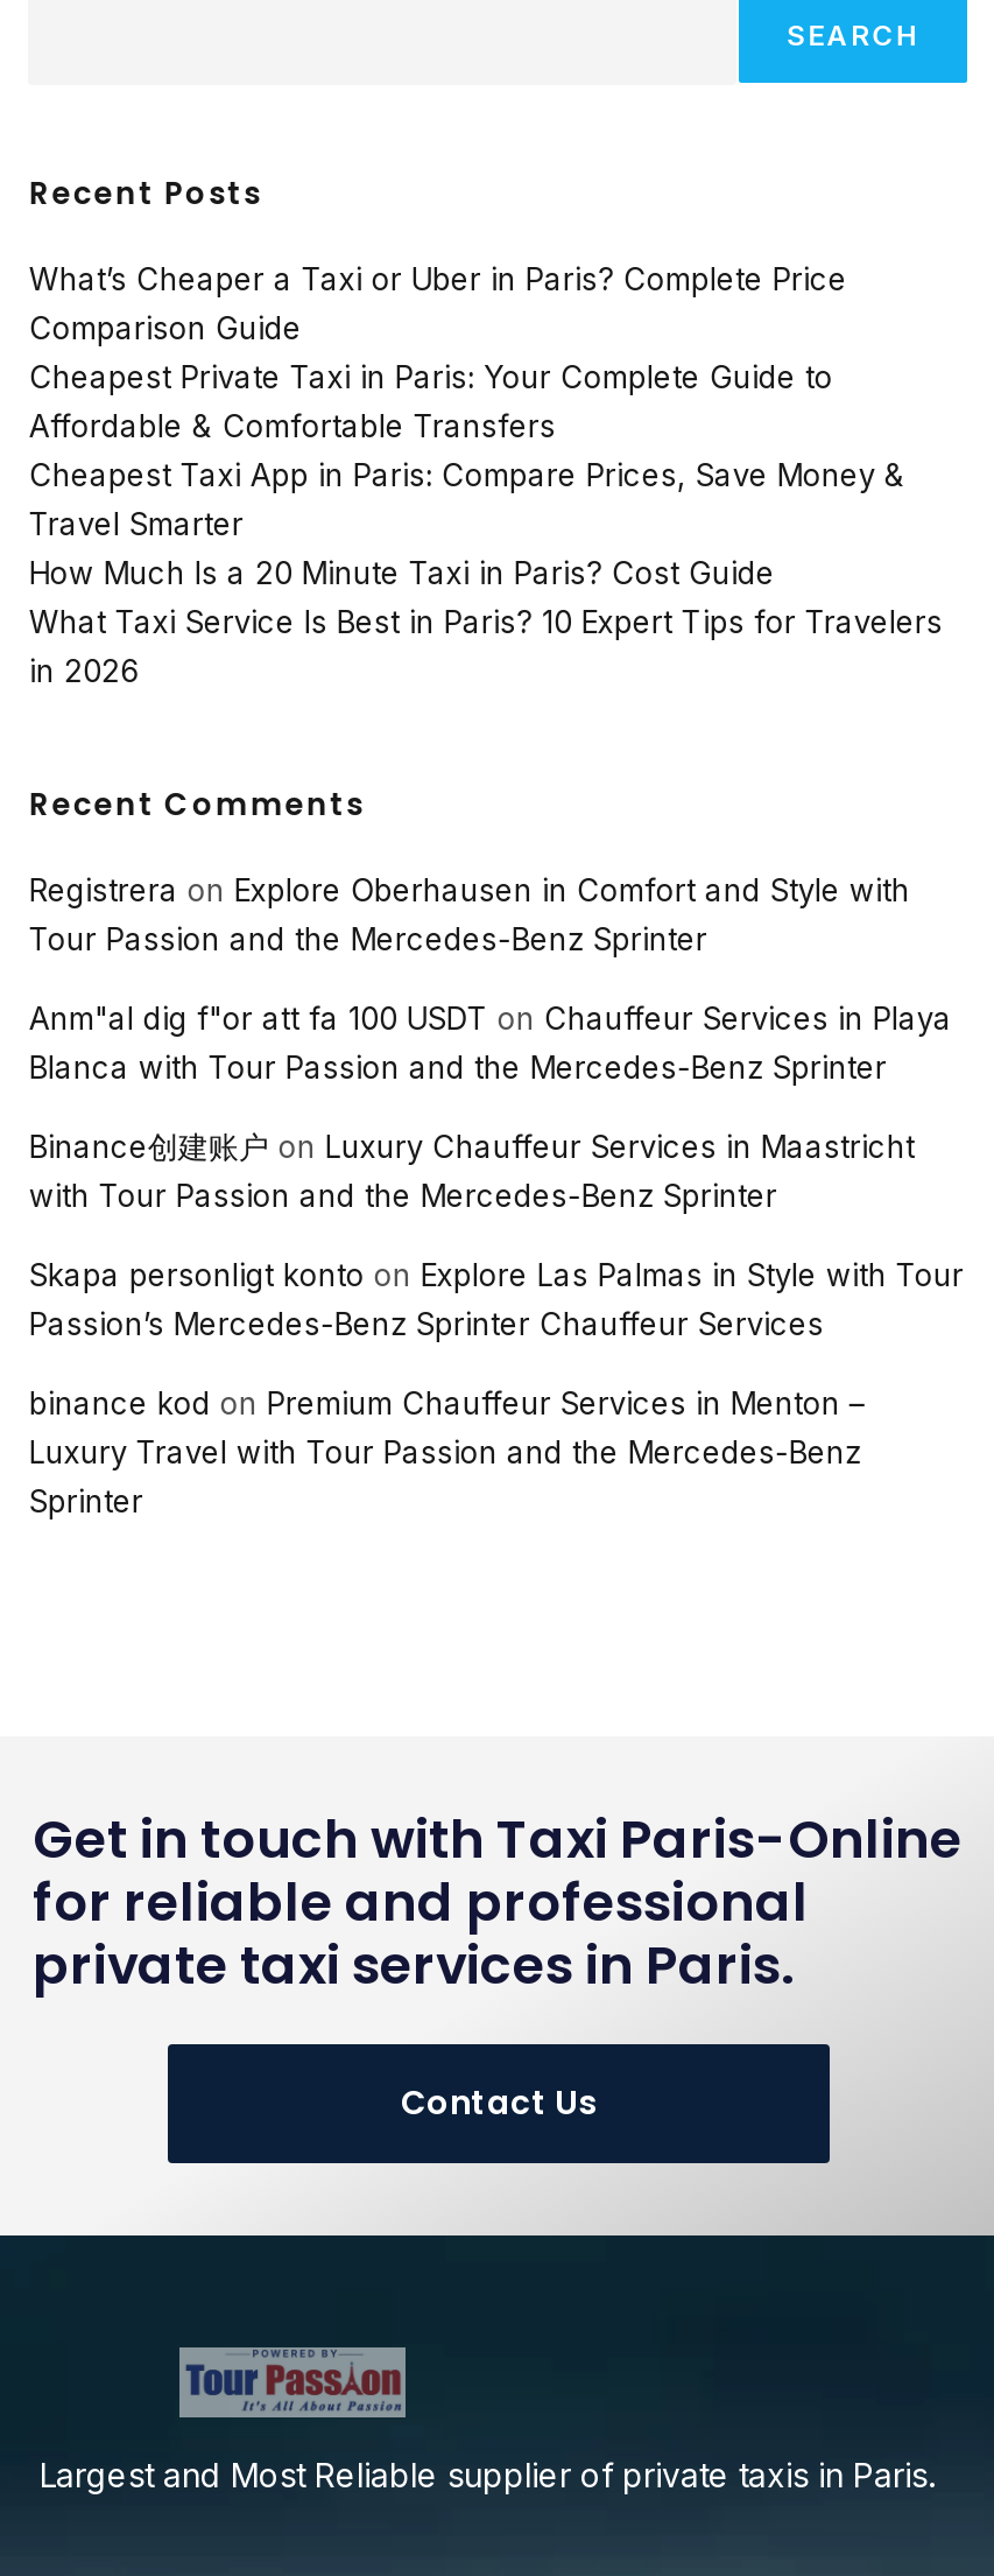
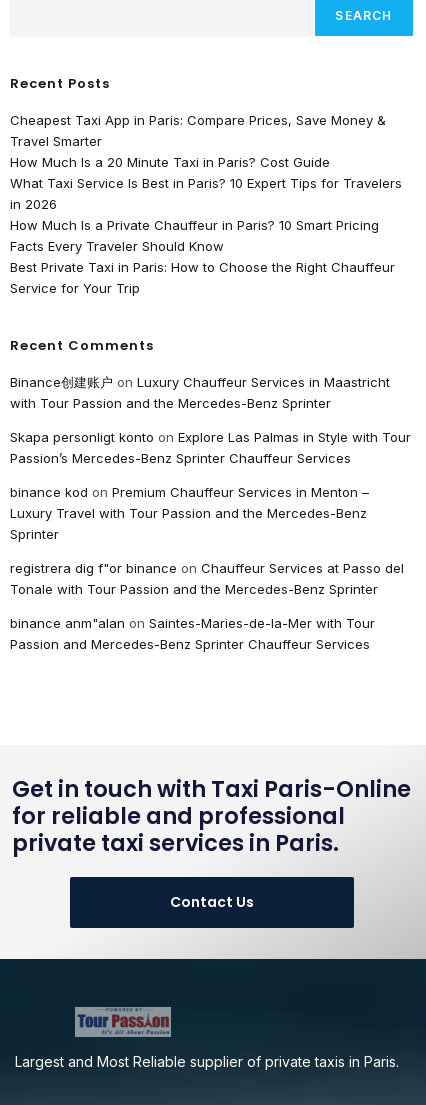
[29,260,847,444] What’s Cheaper a Taxi or Uber in Paris? Complete Price | Comparison Guide | Cheapest Private Taxi in Paris: Your Complete Guide to | Affordable & Comfortable Transfers -> none
moved [29,456,942,689] -> [10,112,402,212]: Cheapest Taxi App in Paris: Compare Prices, Save Money & | Travel Smarter | How Much Is a 20 Minute Taxi in Paris? Cost Guide | What Taxi Service Is Best in Paris? 10 Expert Tips for Travelers | in 2026
none -> [10,217,395,296] How Much Is a Private Chauffeur in Paris? 10 Smart Pricing | Facts Every Traveler Should Know | Best Private Taxi in Paris: How to Choose the Right Chauffeur | Service for Your Trip
[29,871,952,1086] Registrera on Explore Oberhausen in Comfort and Style with | Tour Passion and the Mercedes-Benz Sprinter | Anm"al dig f"or att fa 100 USDT on Chauffeur Services in Playa | Blanca with Tour Passion and the Mercedes-Benz Sprinter -> none
moved [29,1128,963,1519] -> [10,374,411,542]: Binance创建账户on Luxury Chauffeur Services in Maastricht | with Tour Passion and the Mercedes-Benz Sprinter | Skapa personligt konto on Explore Las Palmas in Style with Tour | Passion’s Mercedes-Benz Sprinter Chauffeur Services | binance kod on Premium Chauffeur Services in Menton – | Luxury Travel with Tour Passion and the Mercedes-Benz | Sprinter
none -> [10,560,404,652] registrera dig f"or binance on Chauffeur Services at Passo del | Tonale with Tour Passion and the Mercedes-Benz Sprinter | binance anm"alan on Saintes-Maries-de-la-Mer with Tour | Passion and Mercedes-Benz Sprinter Chauffeur Services

